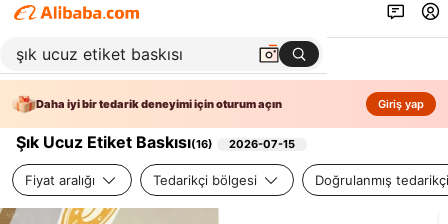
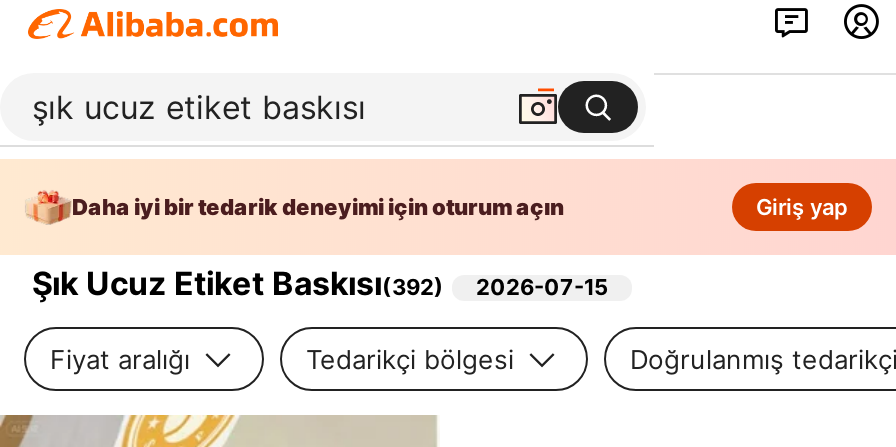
[16,132,213,152] Şık Ucuz Etiket Baskısı(16) -> [32,263,444,303] Şık Ucuz Etiket Baskısı(392)

